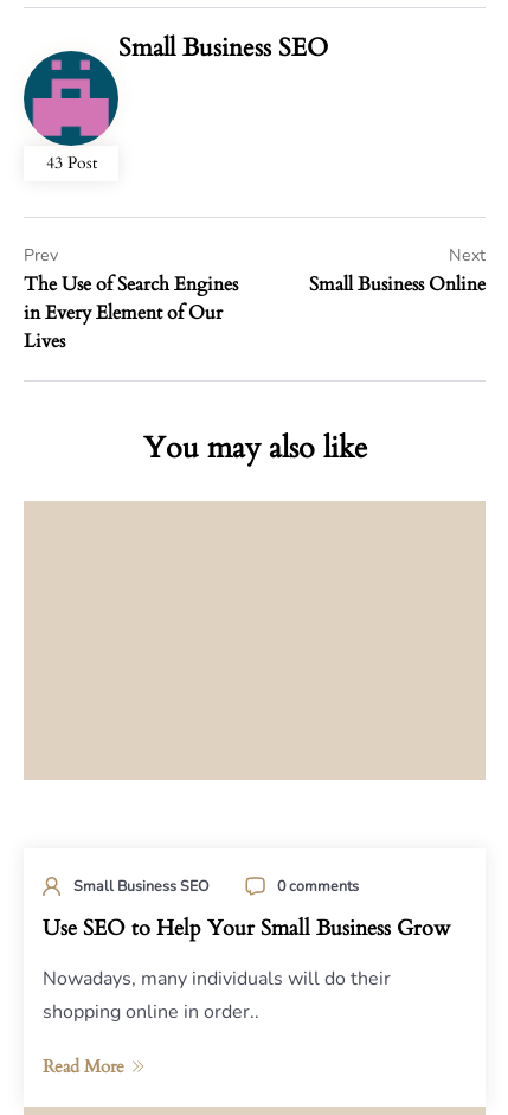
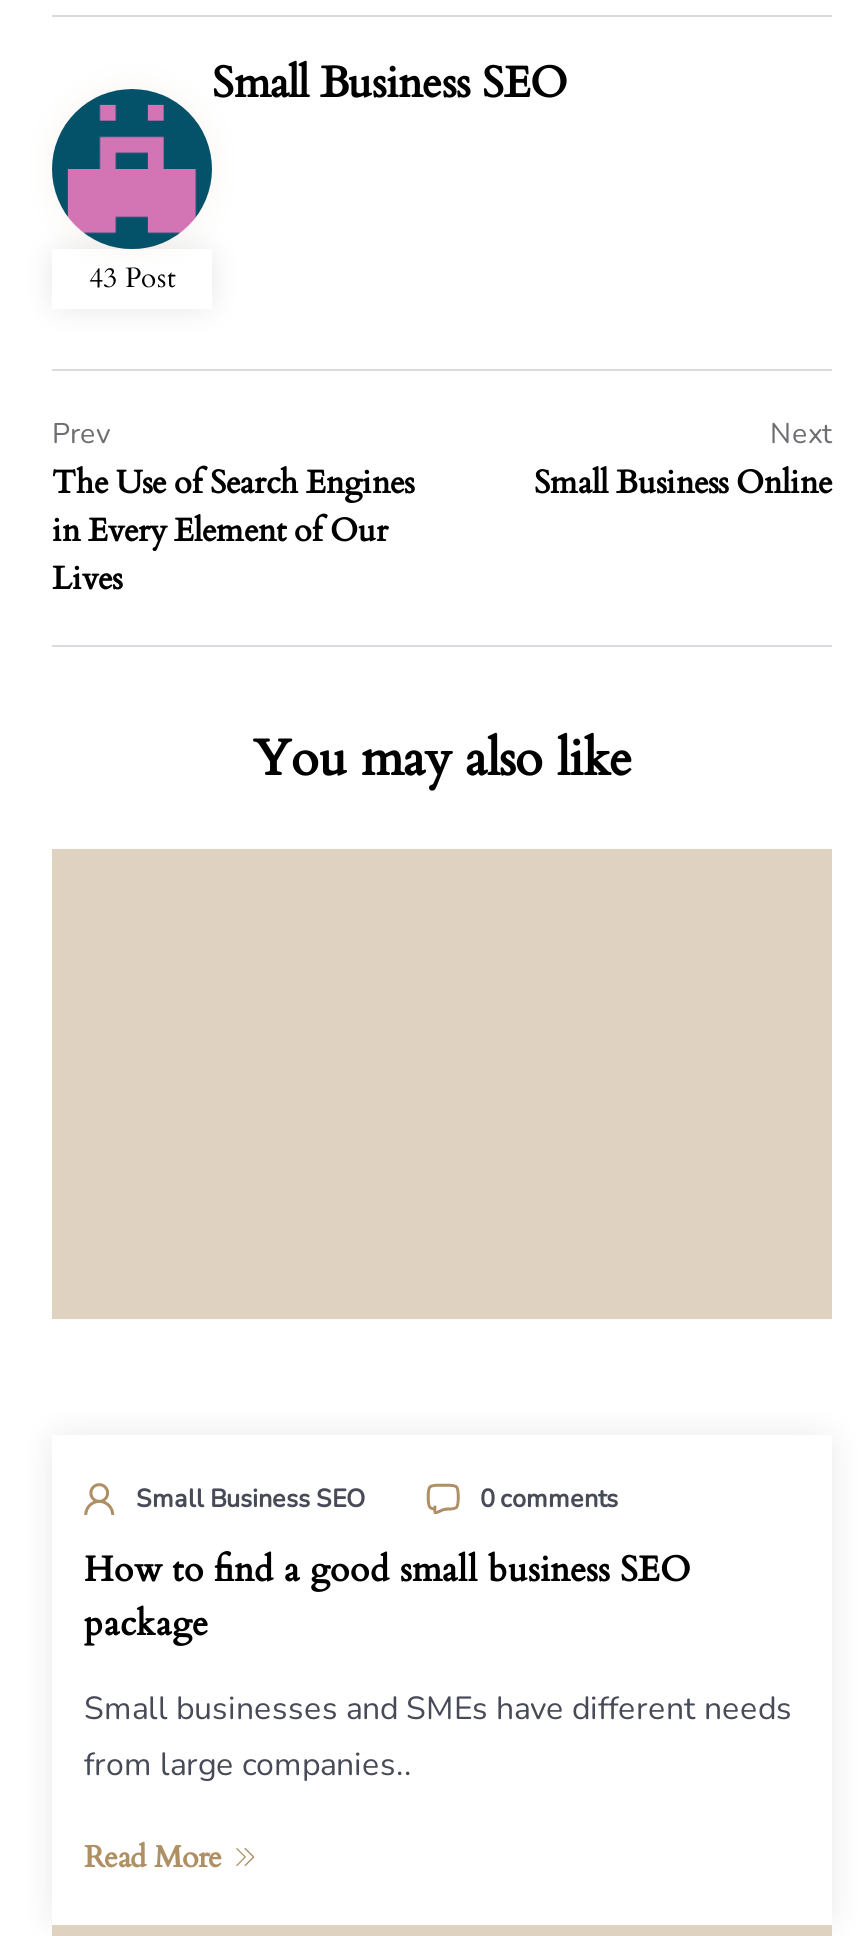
[43,915,450,942] Use SEO to Help Your Small Business Grow -> [84,1547,692,1647] How to find a good small business SEO | package
[43,966,391,1025] Nowadays, many individuals will do their | shopping online in order.. -> [84,1687,792,1787] Small businesses and SMEs have different needs | from large companies..

